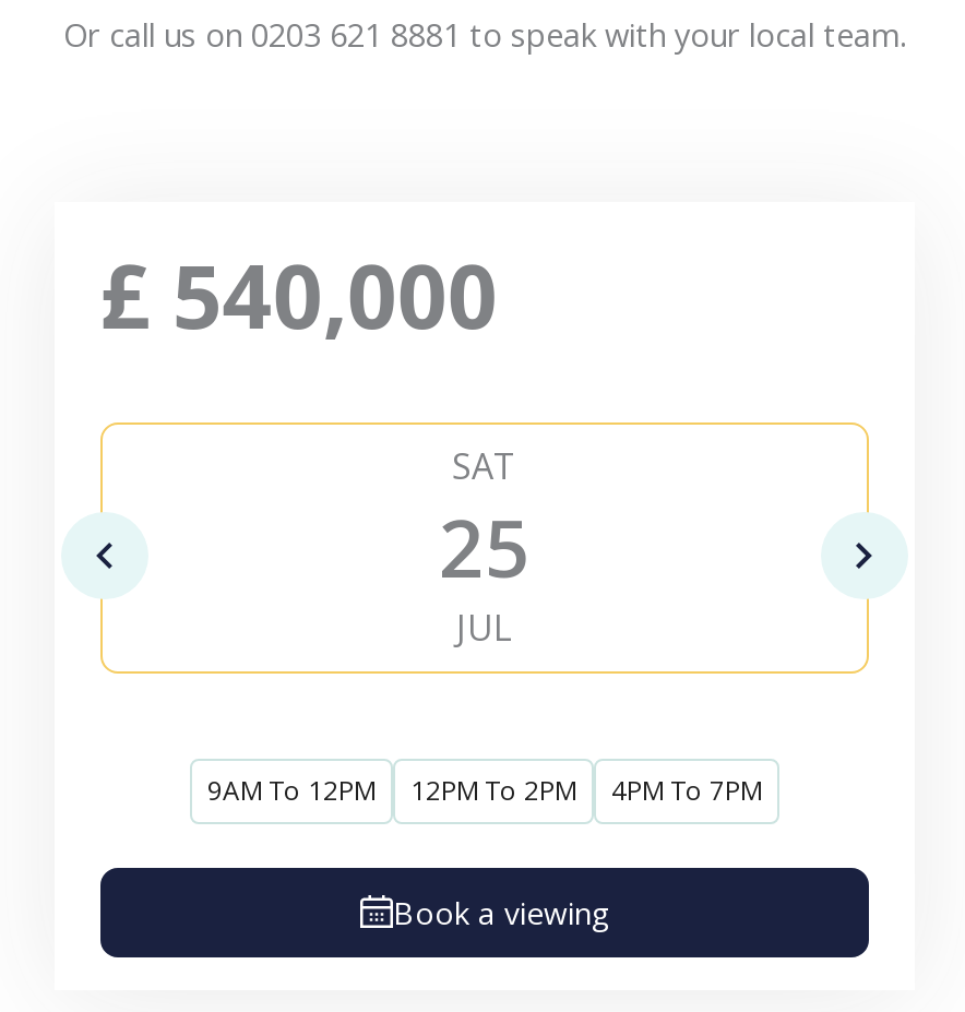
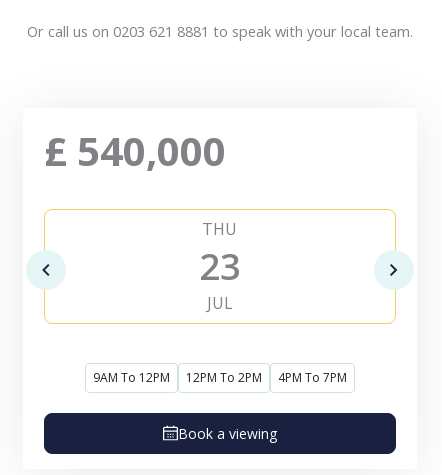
[439,442,531,602] SAT | 25 -> [199,218,241,291] THU | 23

